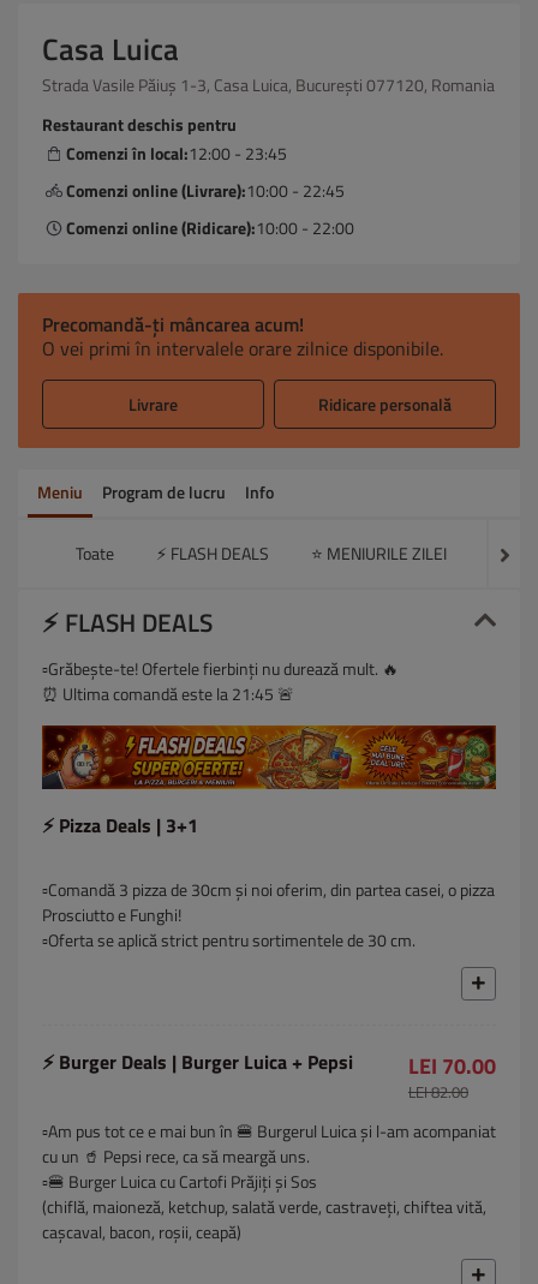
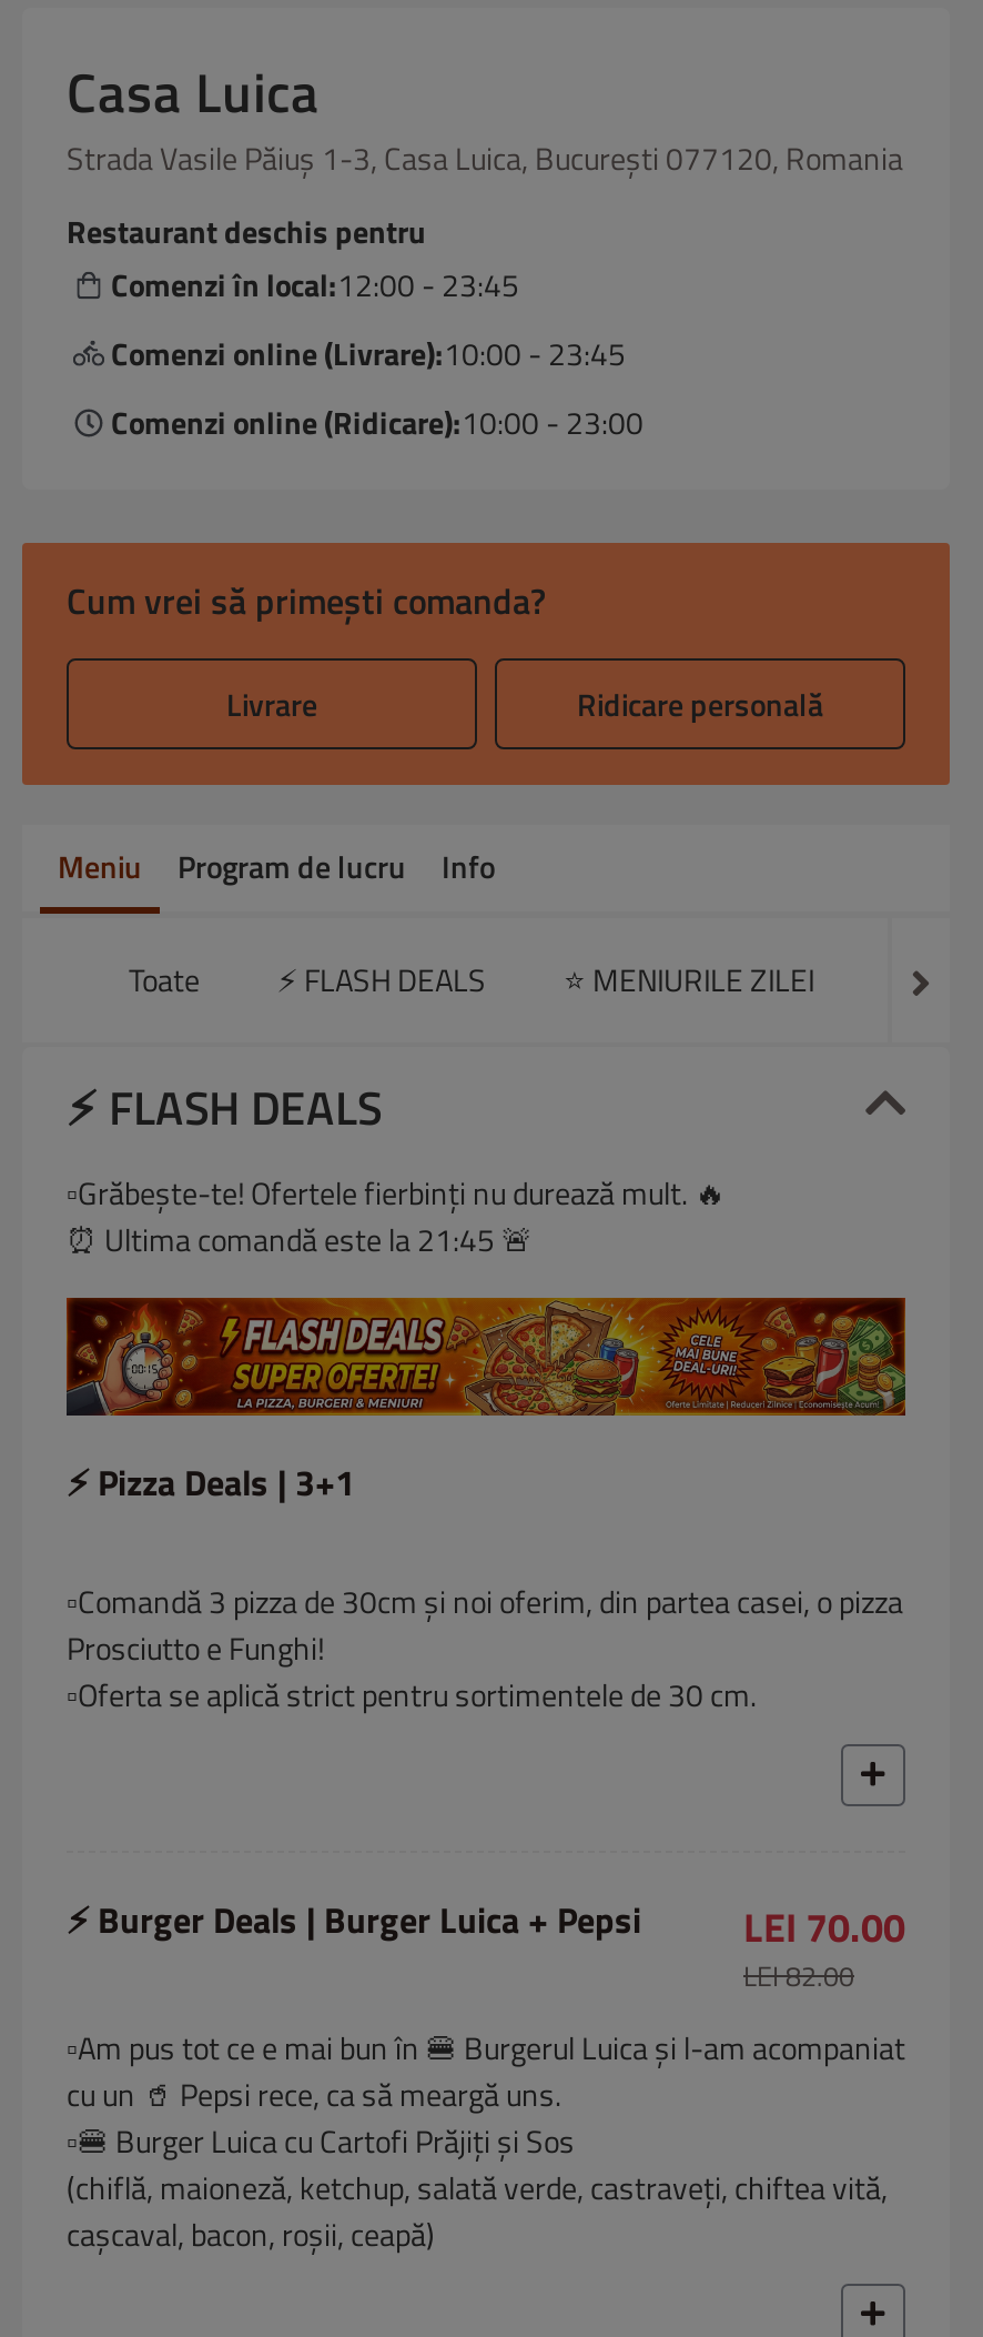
[66,178,345,203] Comenzi online (Livrare):10:00 - 22:45 -> [111,330,626,376] Comenzi online (Livrare):10:00 - 23:45
[66,215,354,240] Comenzi online (Ridicare):10:00 - 22:00 -> [111,399,643,445] Comenzi online (Ridicare):10:00 - 23:00
[42,310,443,363] Precomandă-ți mâncarea acum! | O vei primi în intervalele orare zilnice disponibile. -> [67,574,546,627] Cum vrei să primești comanda?

